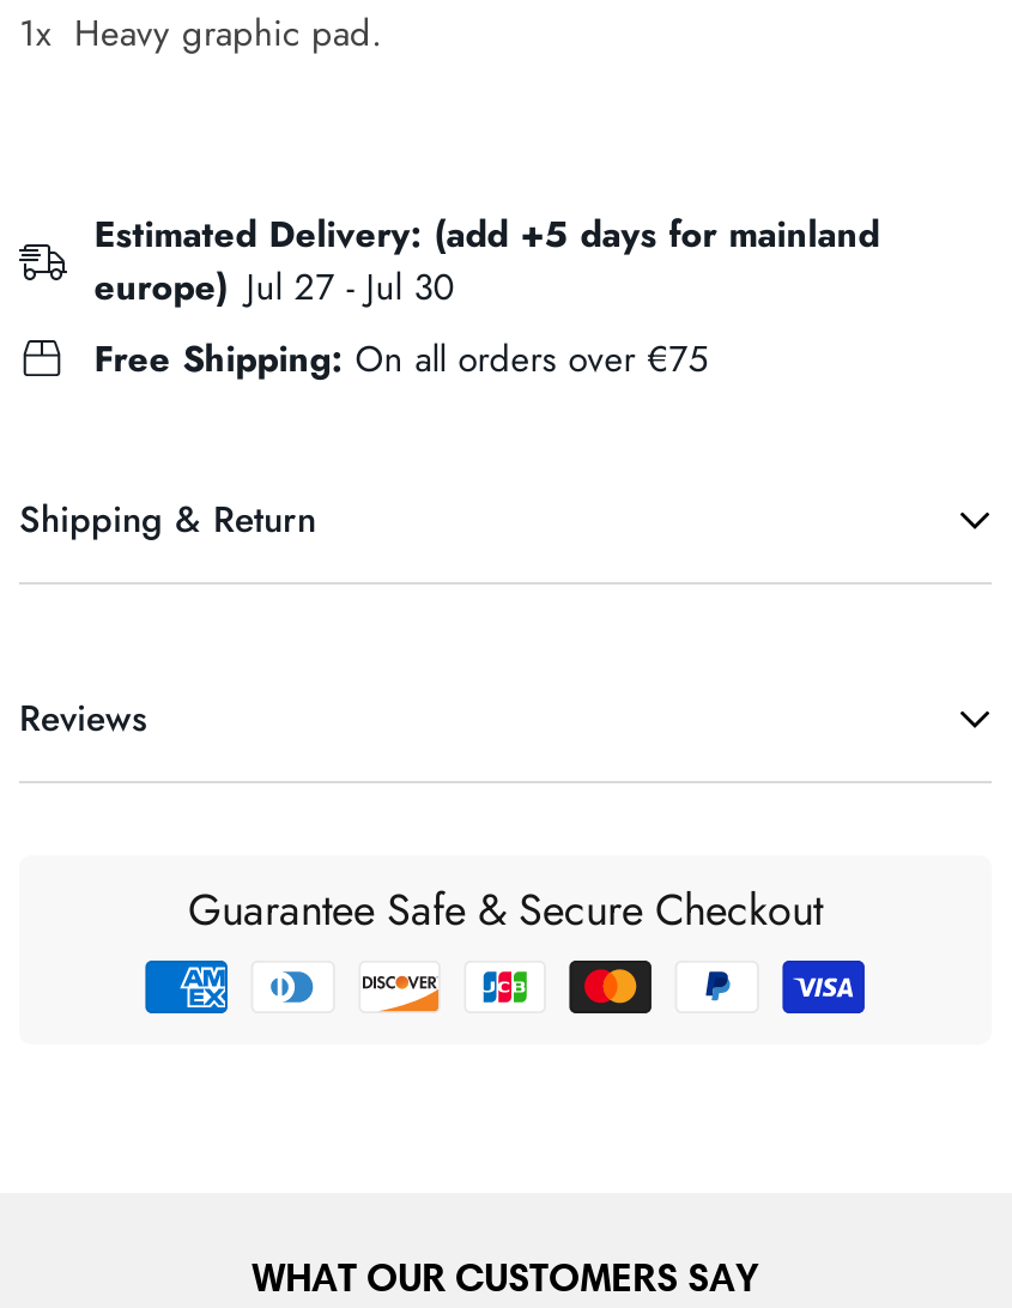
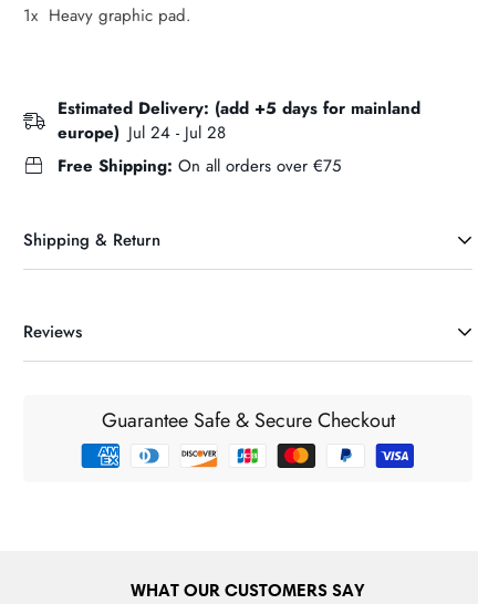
[94,261,455,314] europe) Jul 27 - Jul 30 -> [58,121,226,145] europe) Jul 24 - Jul 28

